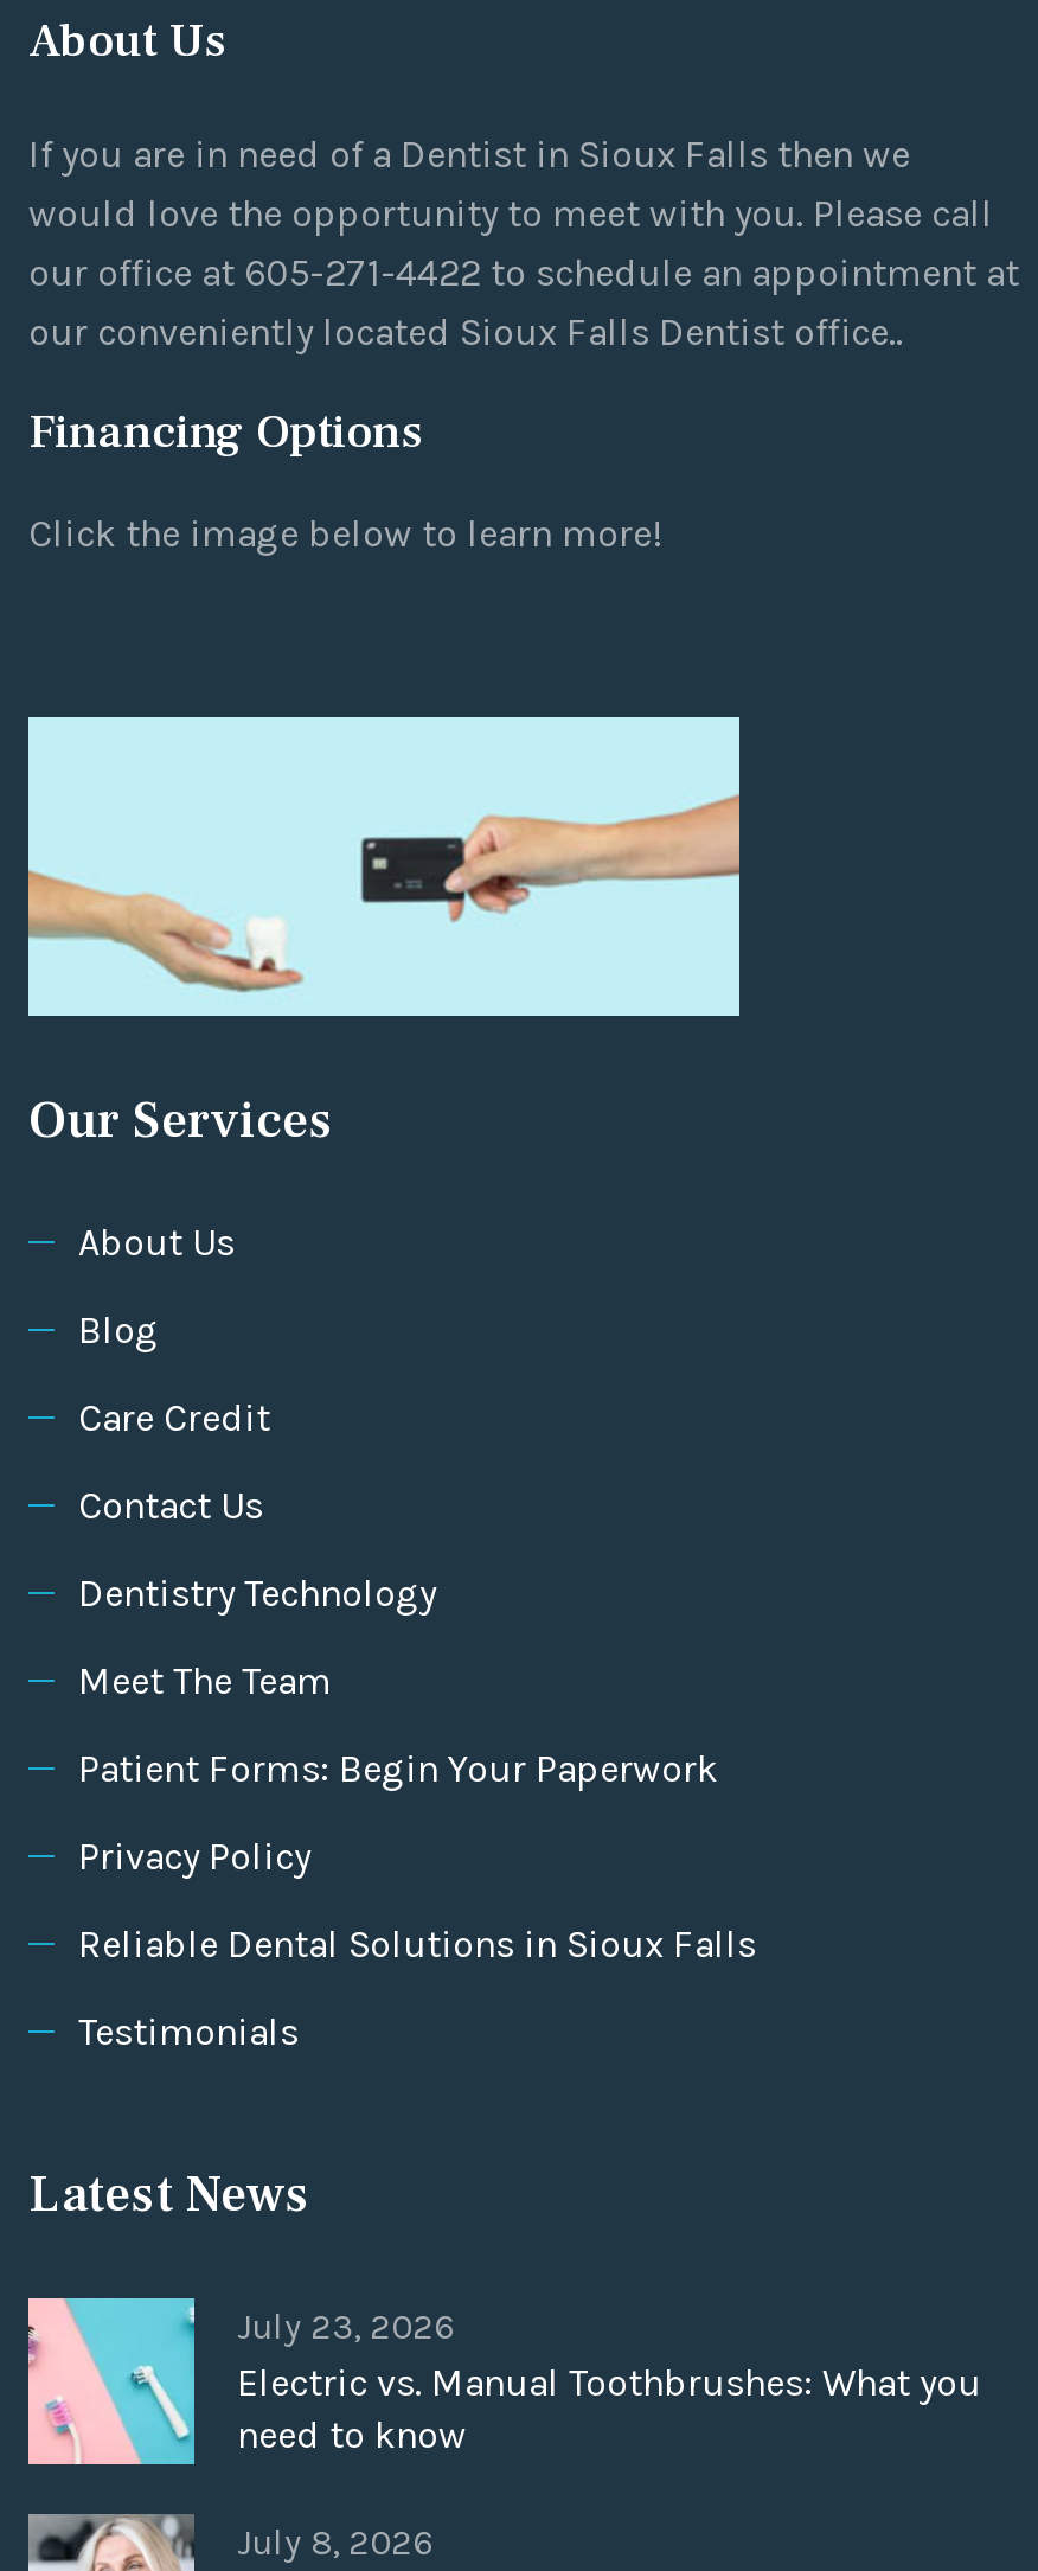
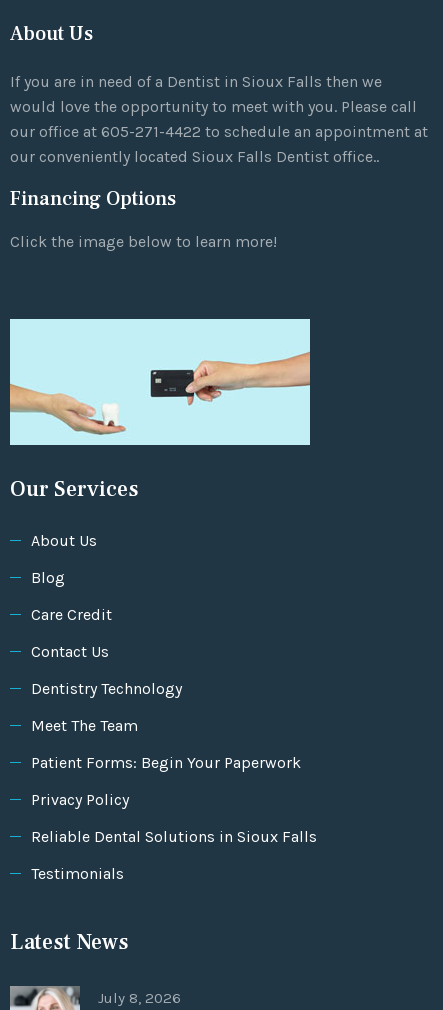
[28,2296,981,2467] [image] | July 23, 2026 | Electric vs. Manual Toothbrushes: What you | need to know -> none

